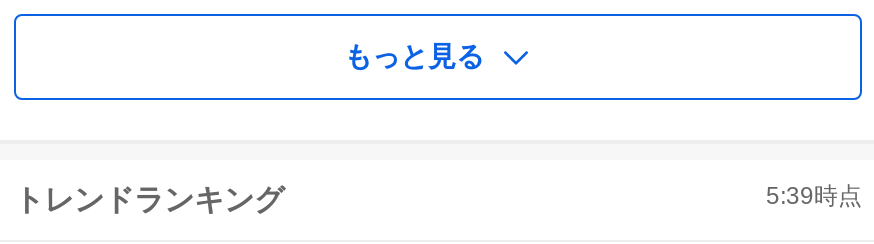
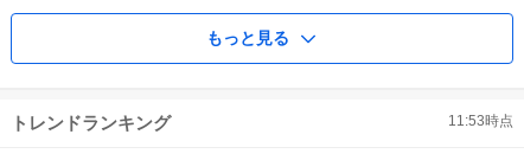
[766,182,862,210] 5:39時点 -> [448,113,513,129] 11:53時点

